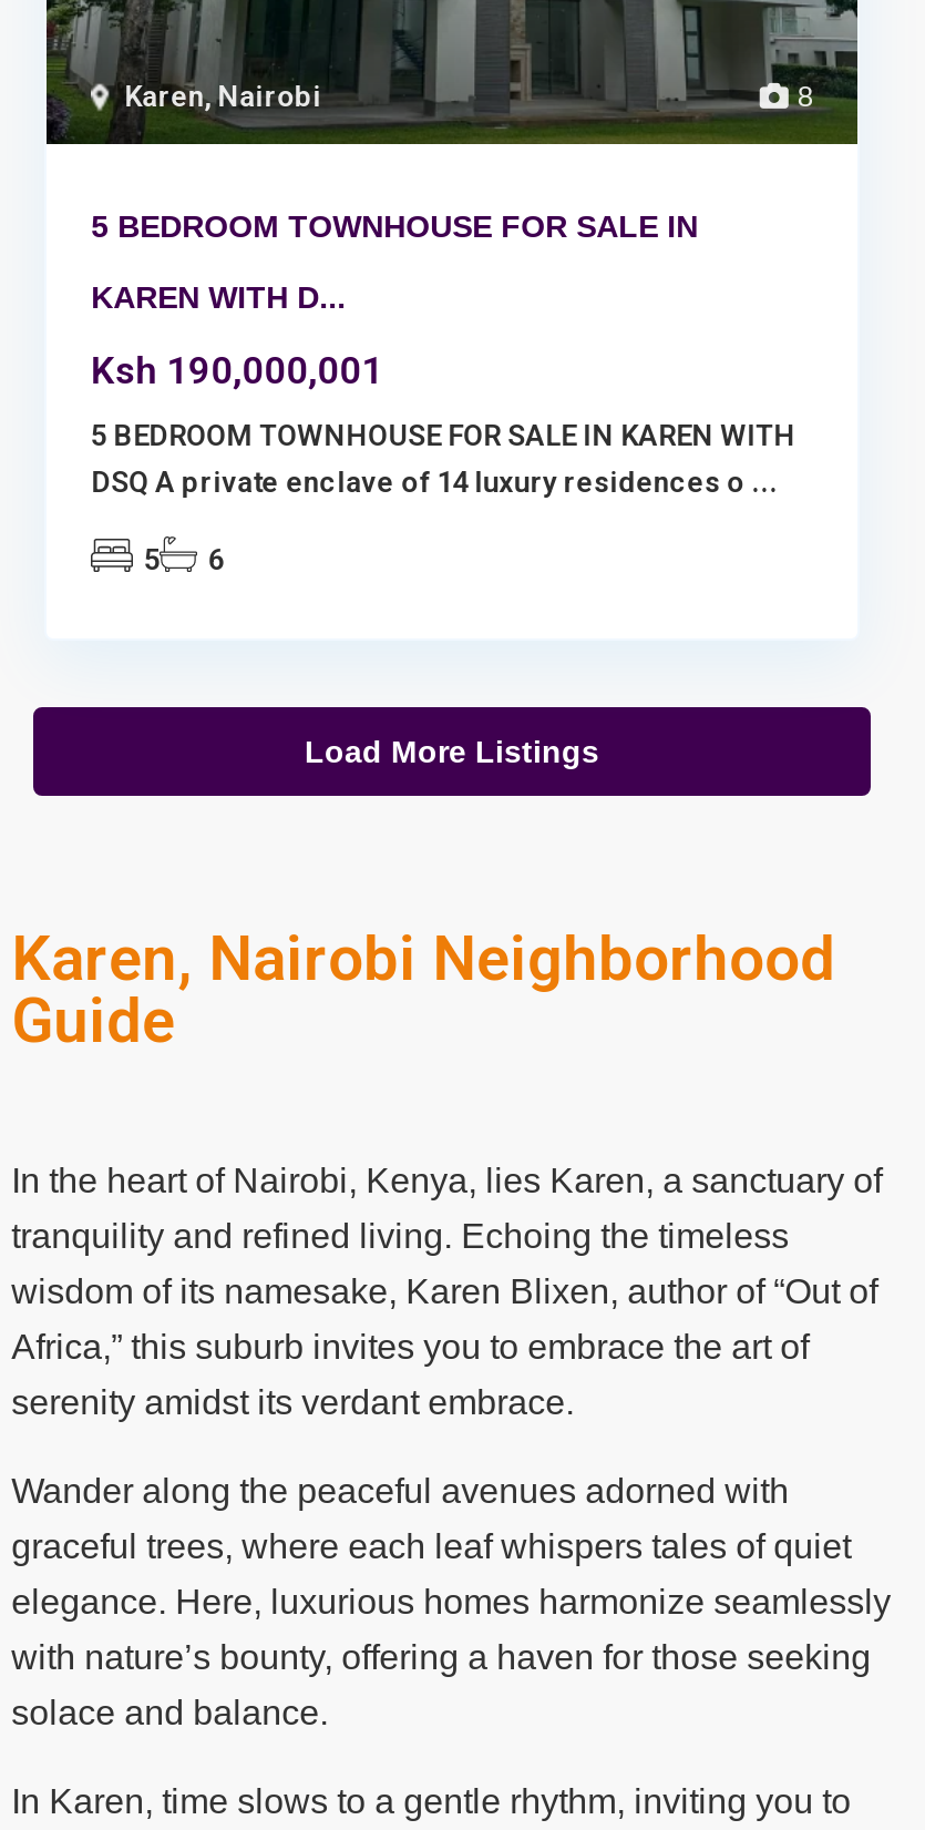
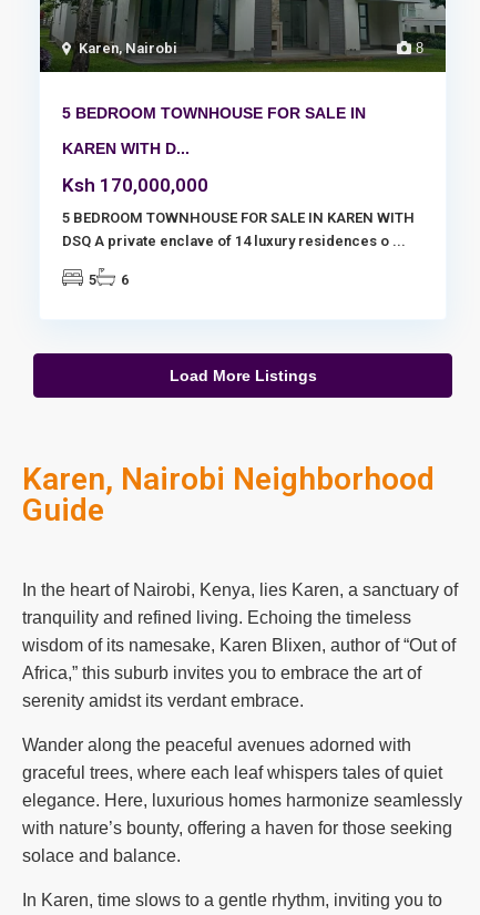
[91,348,384,392] Ksh 190,000,001 -> [62,174,209,196] Ksh 170,000,000

